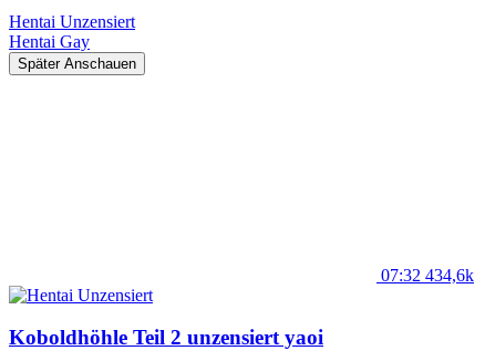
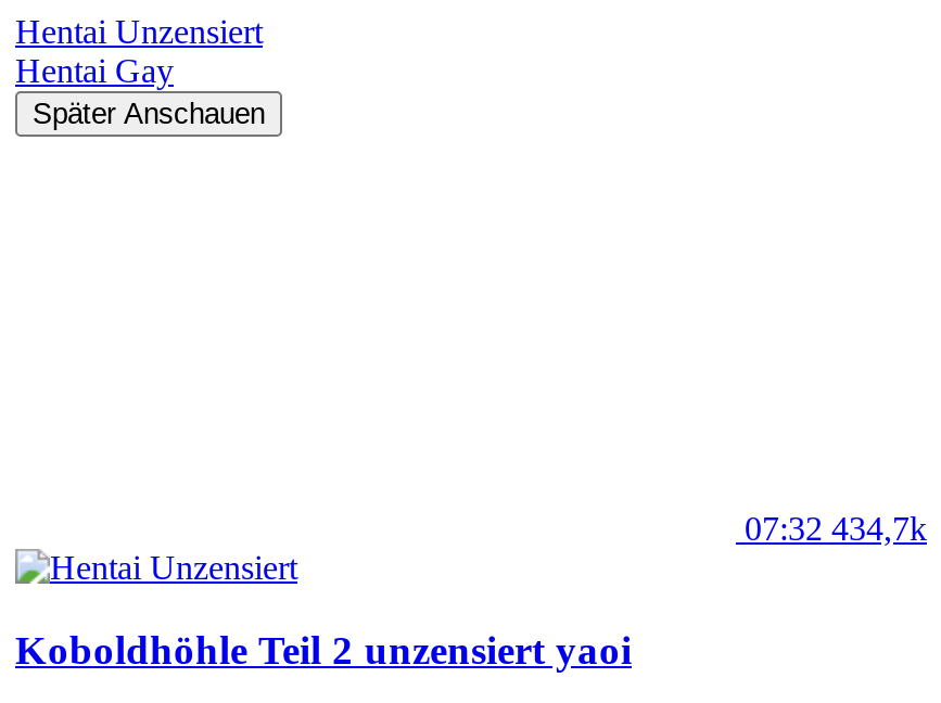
[381,265,474,284] 07:32 434,6k -> [745,509,927,546] 07:32 434,7k

